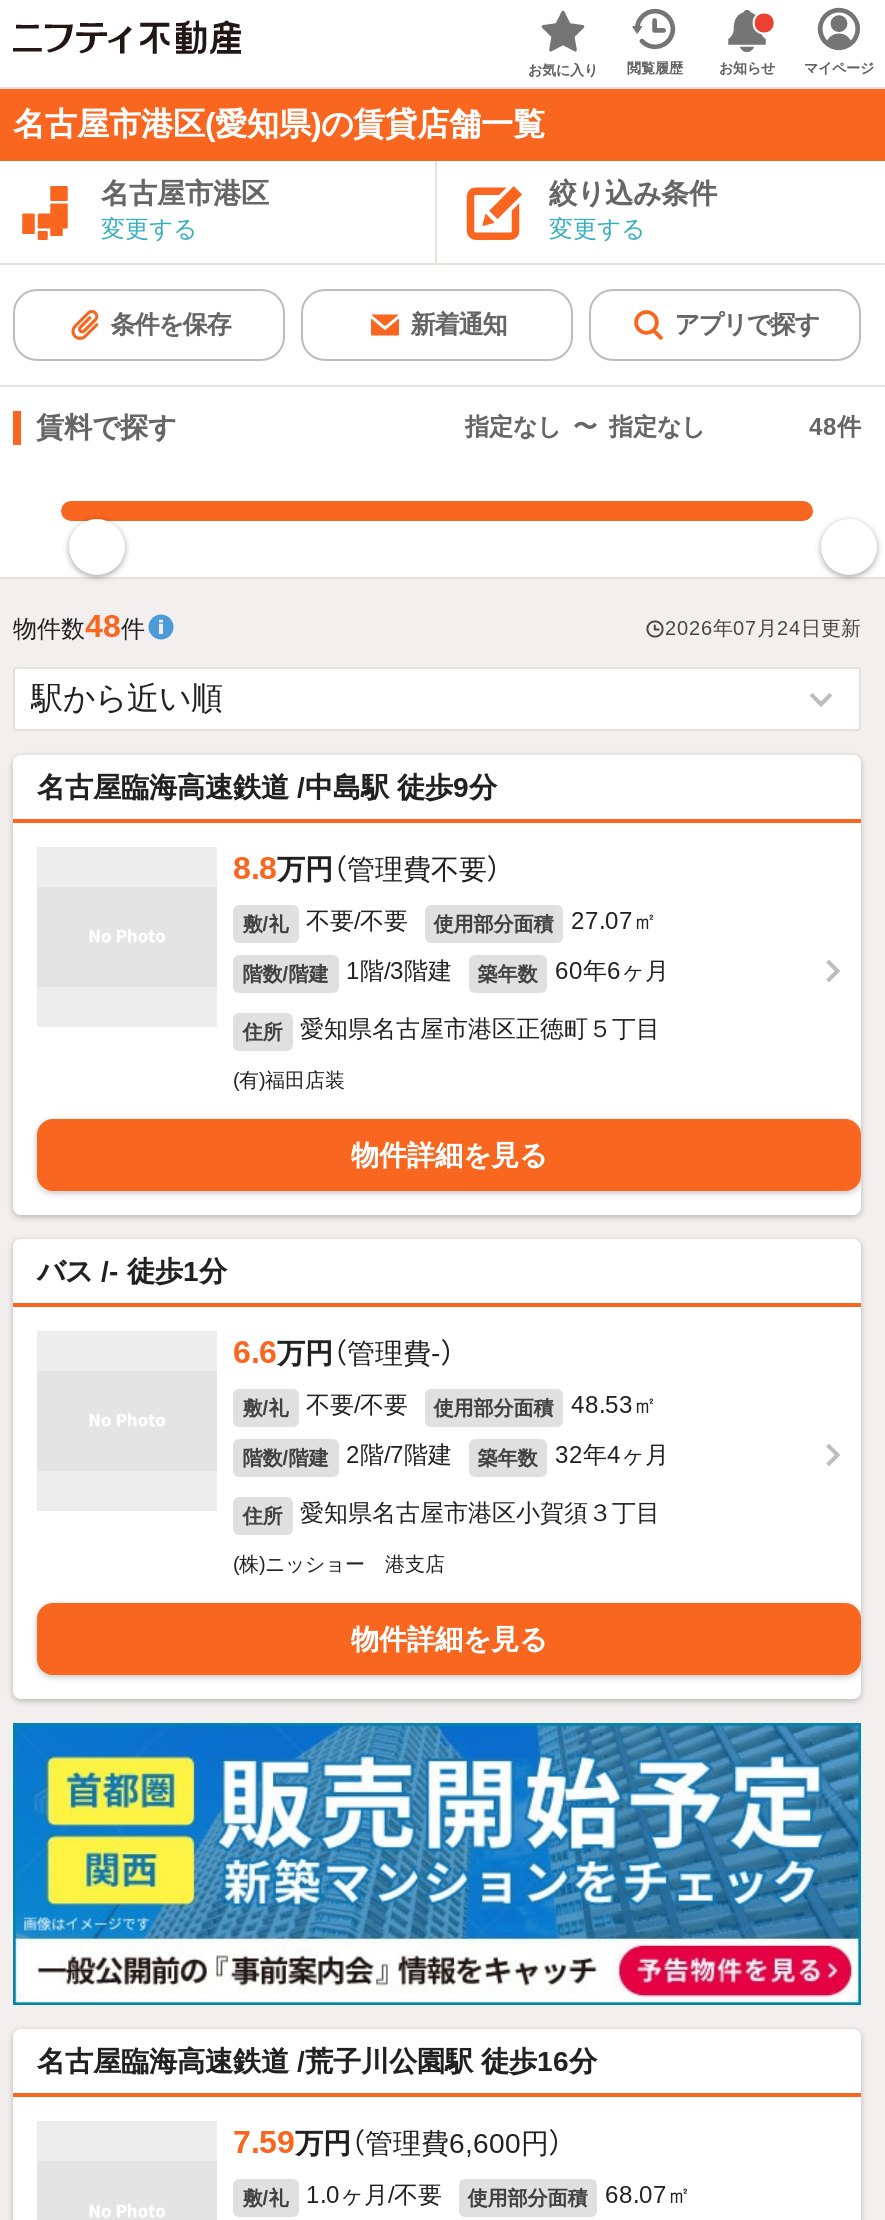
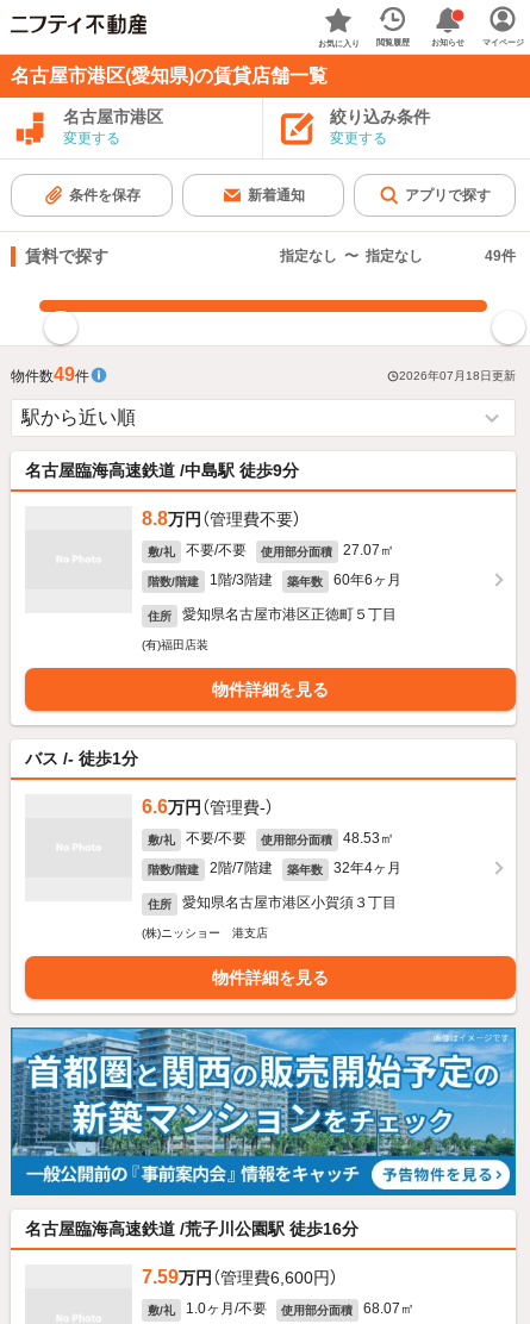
[809,413,861,441] 48件 -> [485,248,516,264] 49件
[13,609,145,643] 物件数48件 -> [11,364,89,385] 物件数49件
[665,618,861,640] 2026年07月24日更新 -> [399,369,516,383] 2026年07月18日更新
[13,1725,861,2005] [image] -> [11,1028,516,1195] [image]

